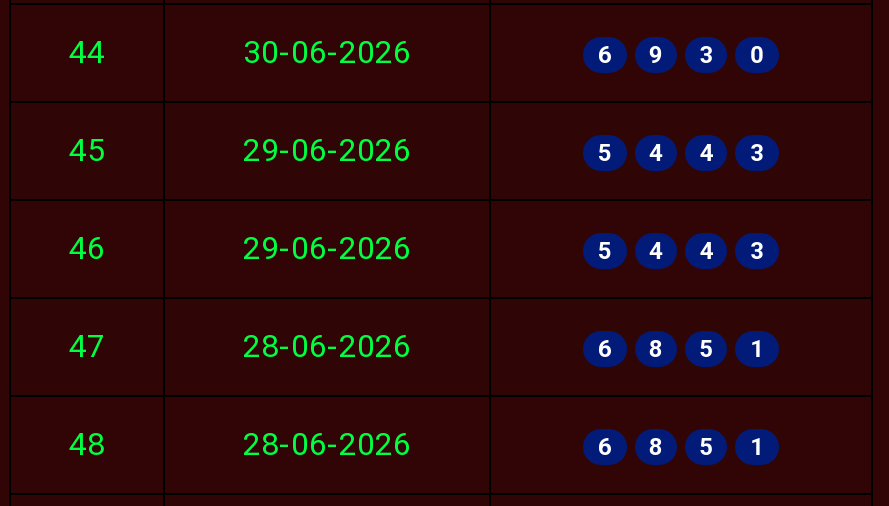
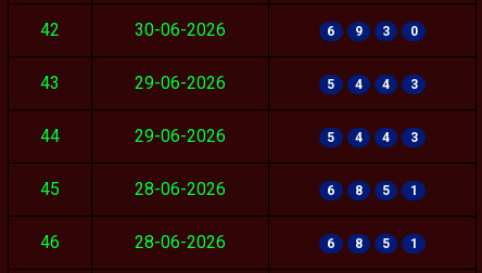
[69,33,105,71] 44 -> [40,19,60,40] 42
[69,131,105,169] 45 -> [40,73,60,93] 43
[69,229,105,267] 46 -> [40,126,60,146] 44
[69,327,105,365] 47 -> [40,179,60,199] 45
[69,425,105,463] 48 -> [40,232,60,252] 46

